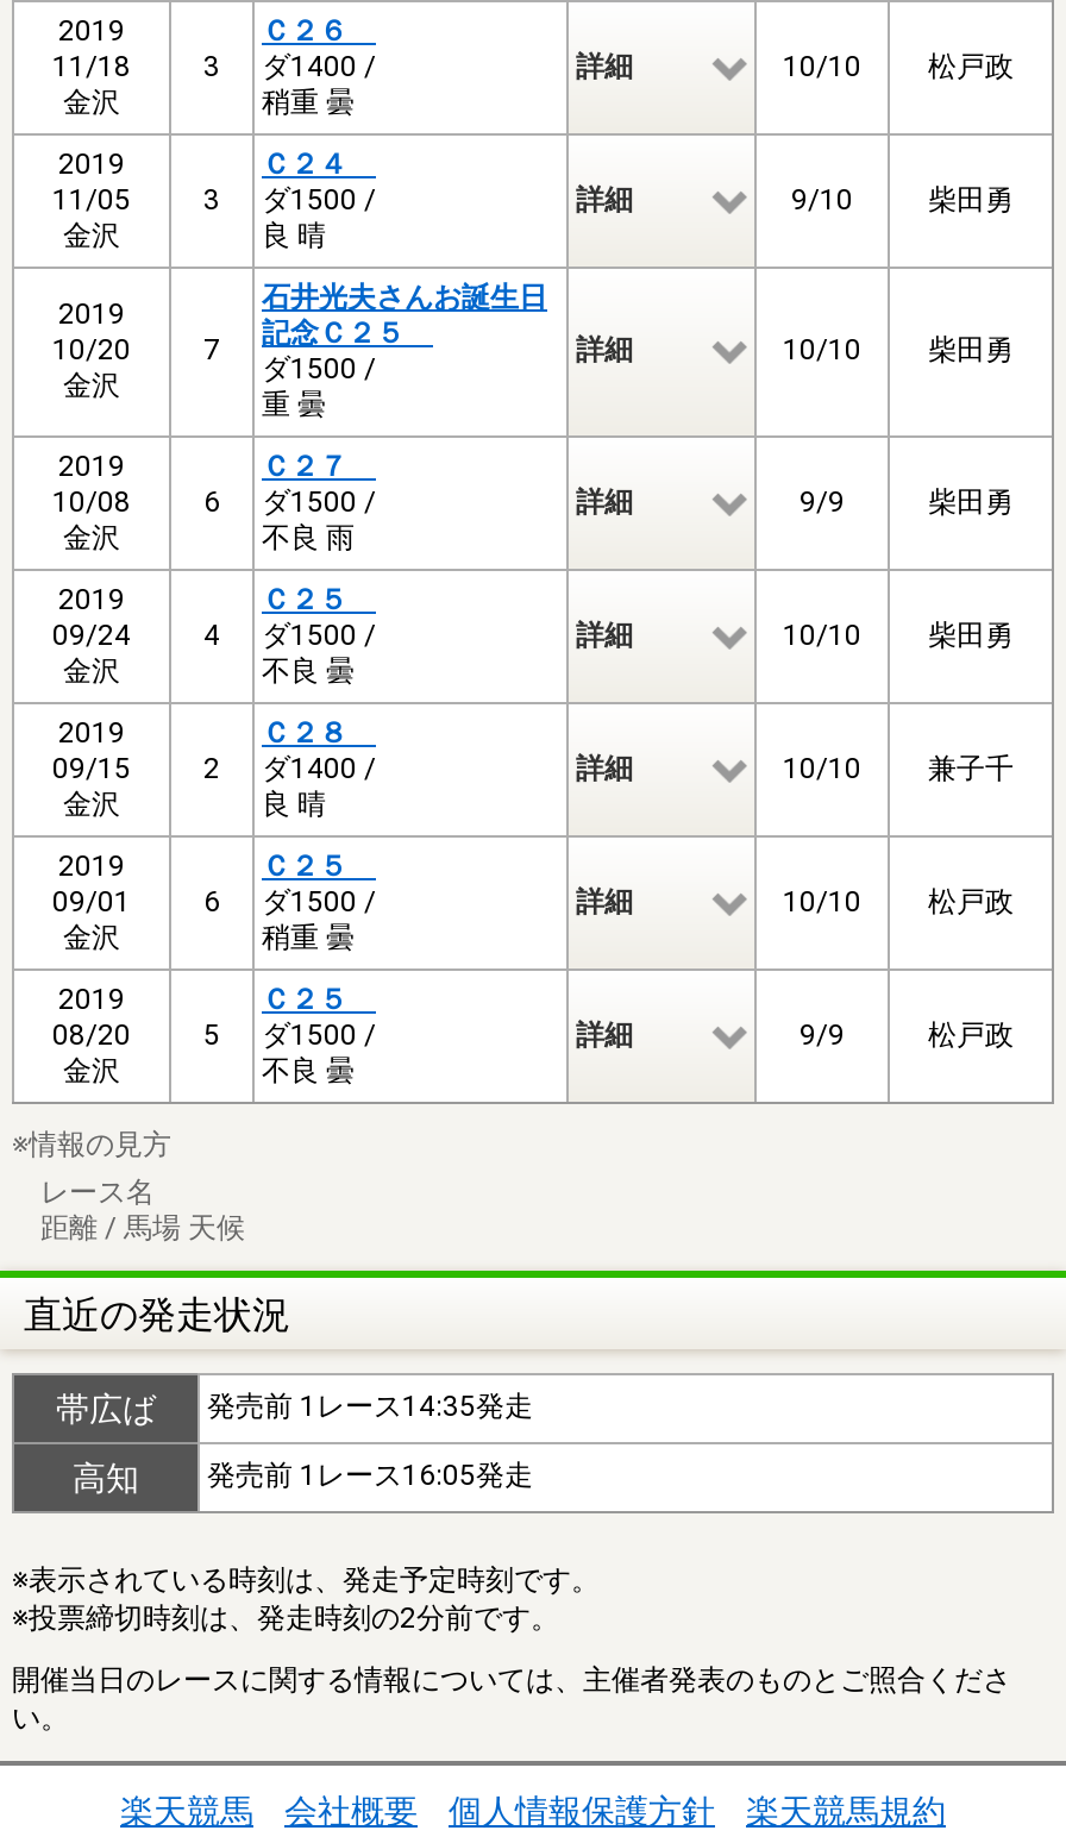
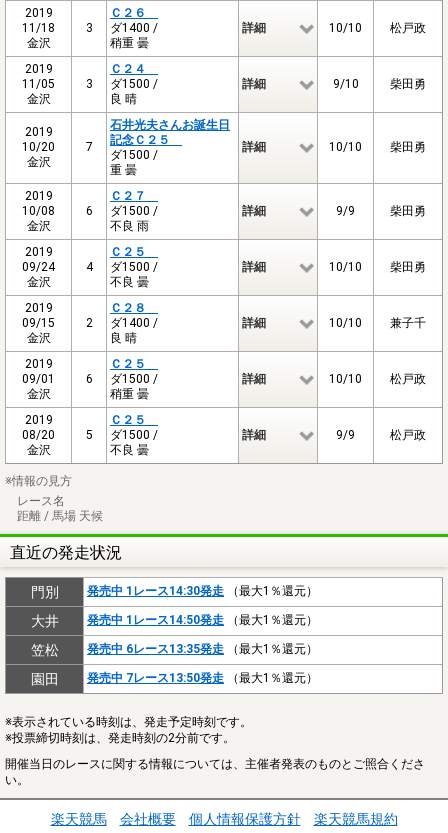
[56,1389,533,1496] 帯広ば | 発売前 1レース14:35発走 | 高知 | 発売前 1レース16:05発走 -> [30,584,318,687] 門別 | 発売中 1レース14:30発走（最大1％還元） | 大井 | 発売中 1レース14:50発走（最大1％還元） | 笠松 | 発売中 6レース13:35発走（最大1％還元） | 園田 | 発売中 7レース13:50発走（最大1％還元）

